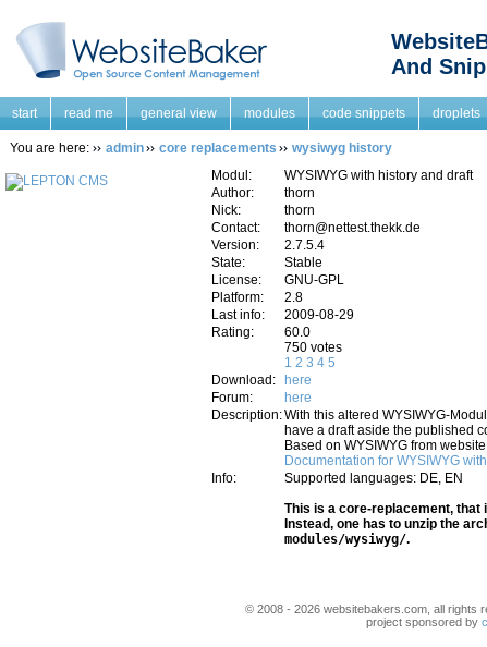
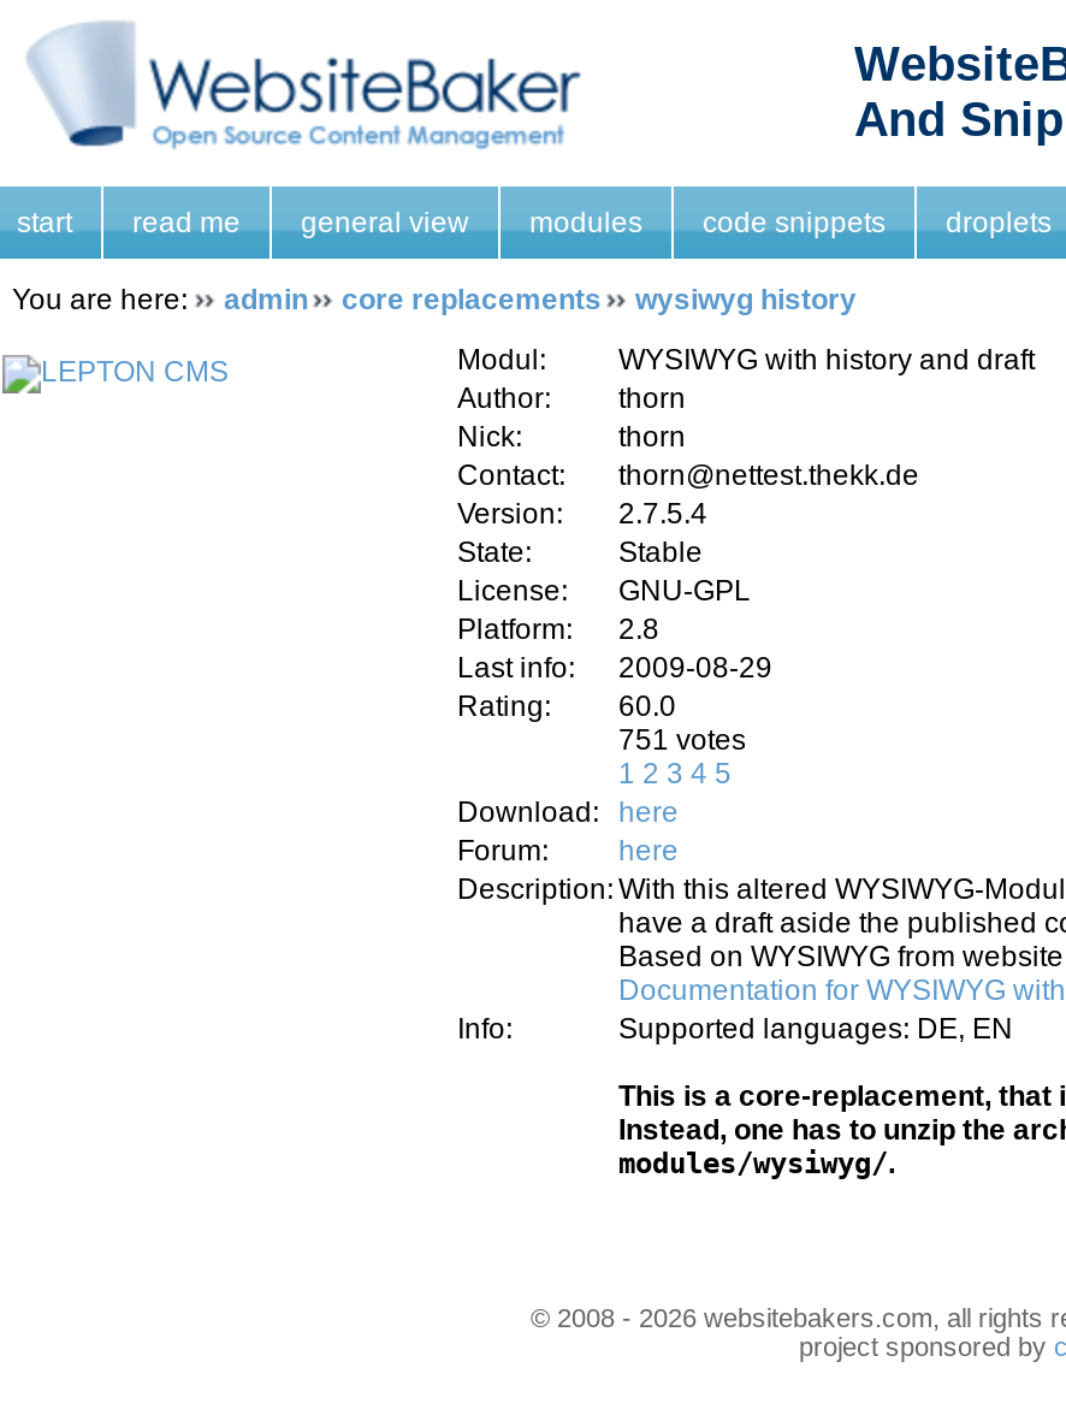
[284,340,342,355] 750 votes -> [618,723,746,757] 751 votes

